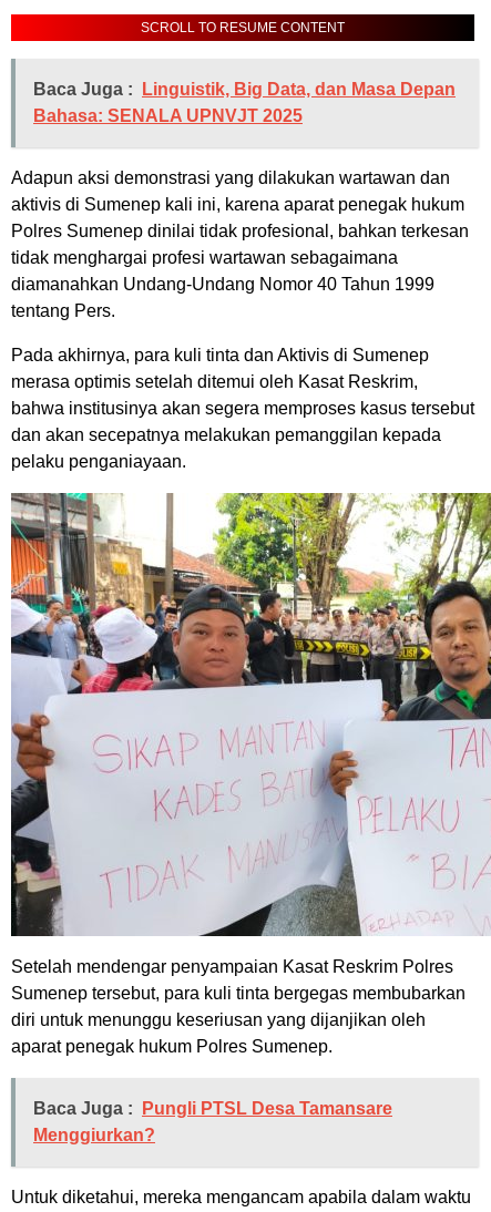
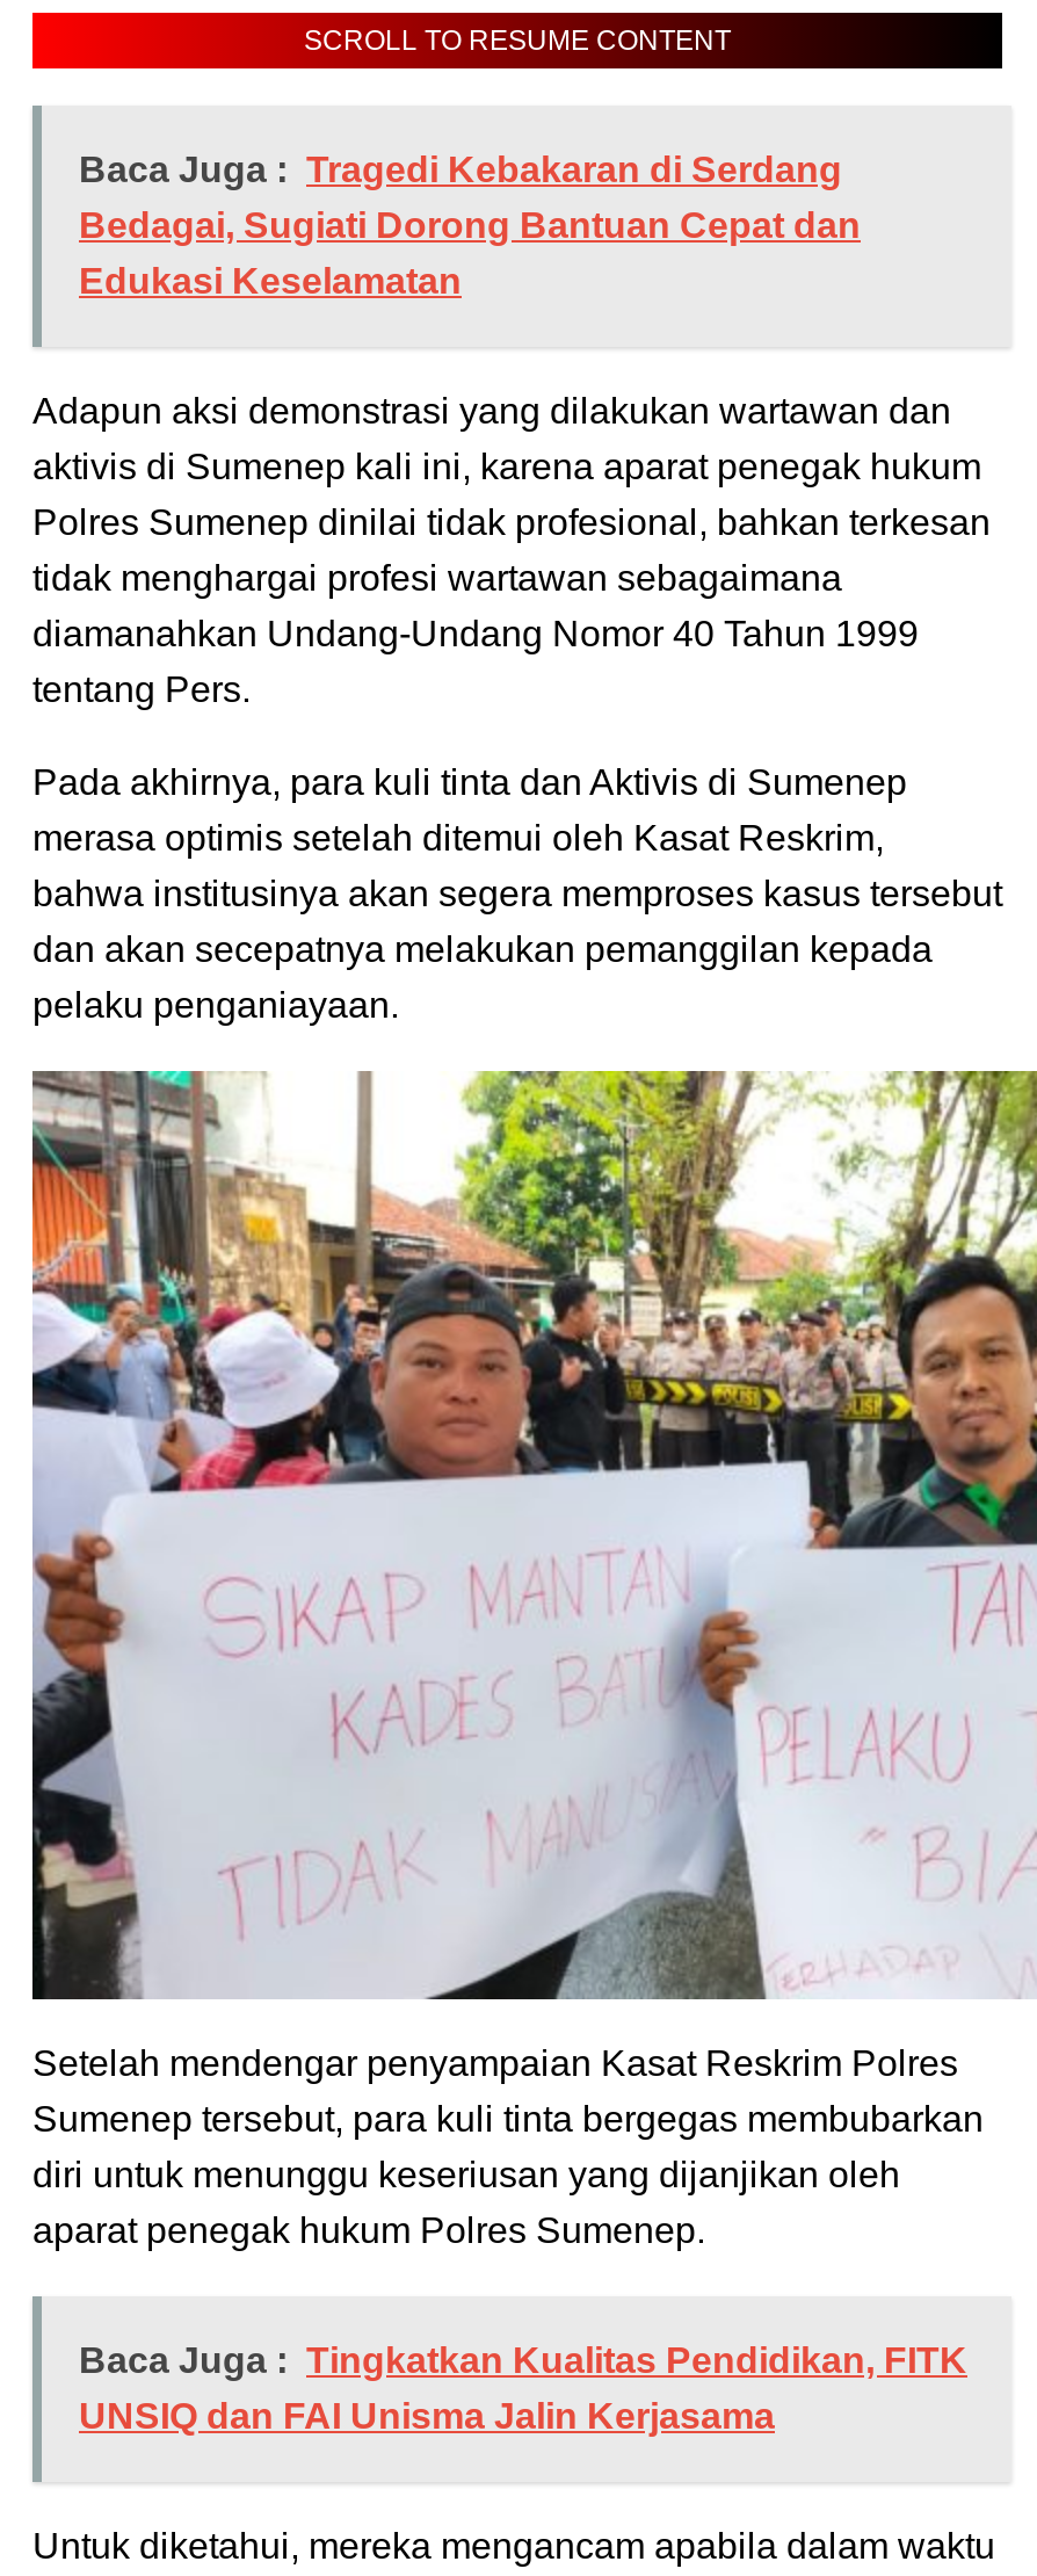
[33,80,456,126] Baca Juga : Linguistik, Big Data, dan Masa Depan | Bahasa: SENALA UPNVJT 2025 -> [79,151,861,301] Baca Juga : Tragedi Kebakaran di Serdang | Bedagai, Sugiati Dorong Bantuan Cepat dan | Edukasi Keselamatan
[33,1099,392,1145] Baca Juga : Pungli PTSL Desa Tamansare | Menggiurkan? -> [79,2341,967,2437] Baca Juga : Tingkatkan Kualitas Pendidikan, FITK | UNSIQ dan FAI Unisma Jalin Kerjasama

